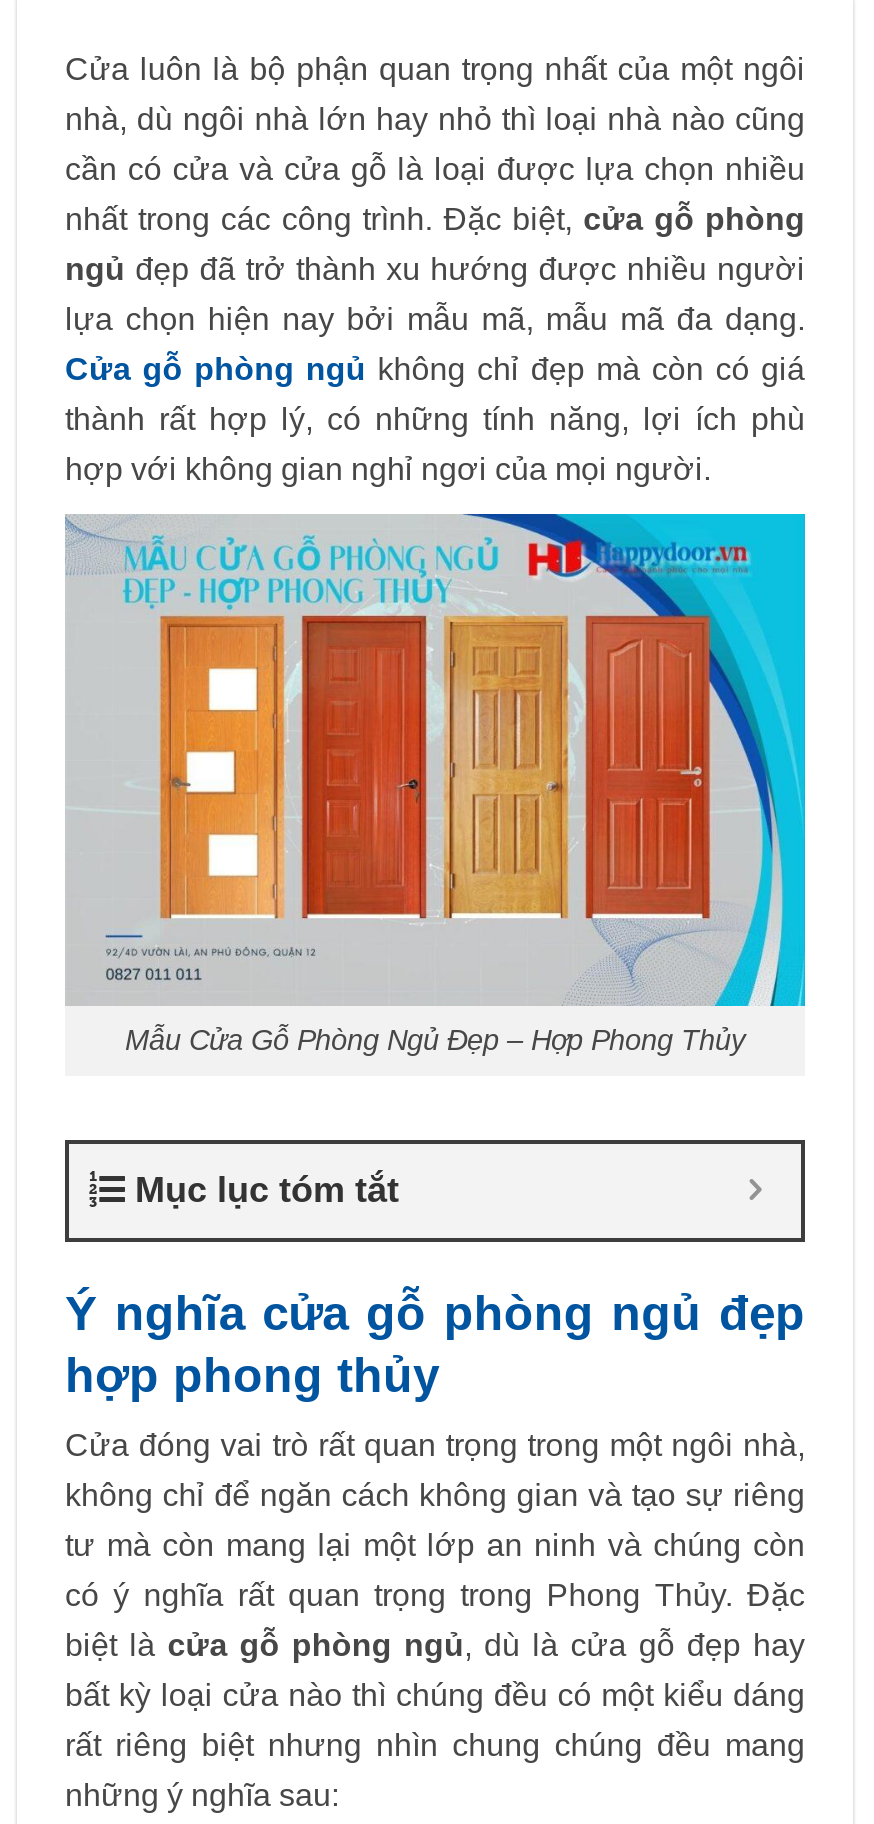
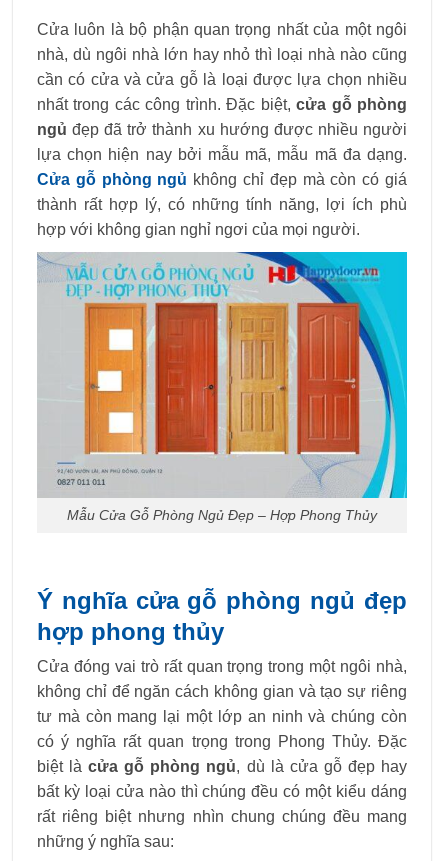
[135,1170,399,1210] Mục lục tóm tắt -> none

